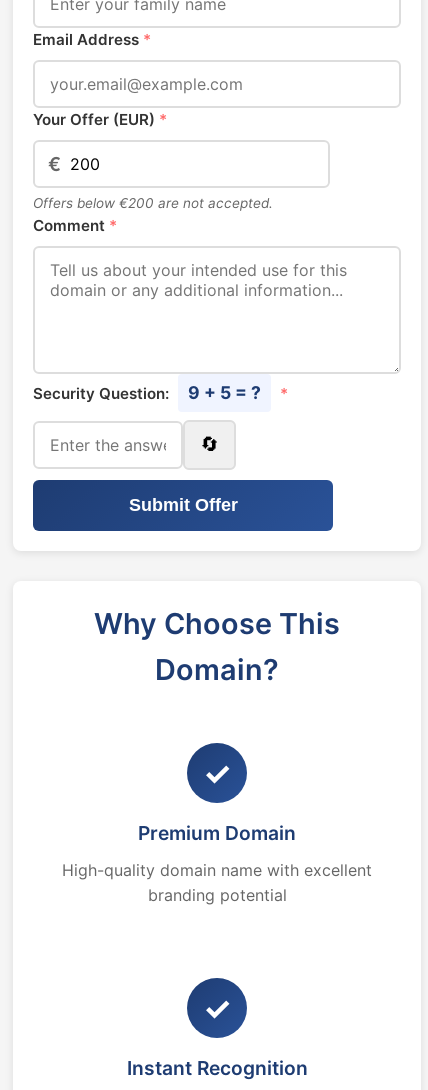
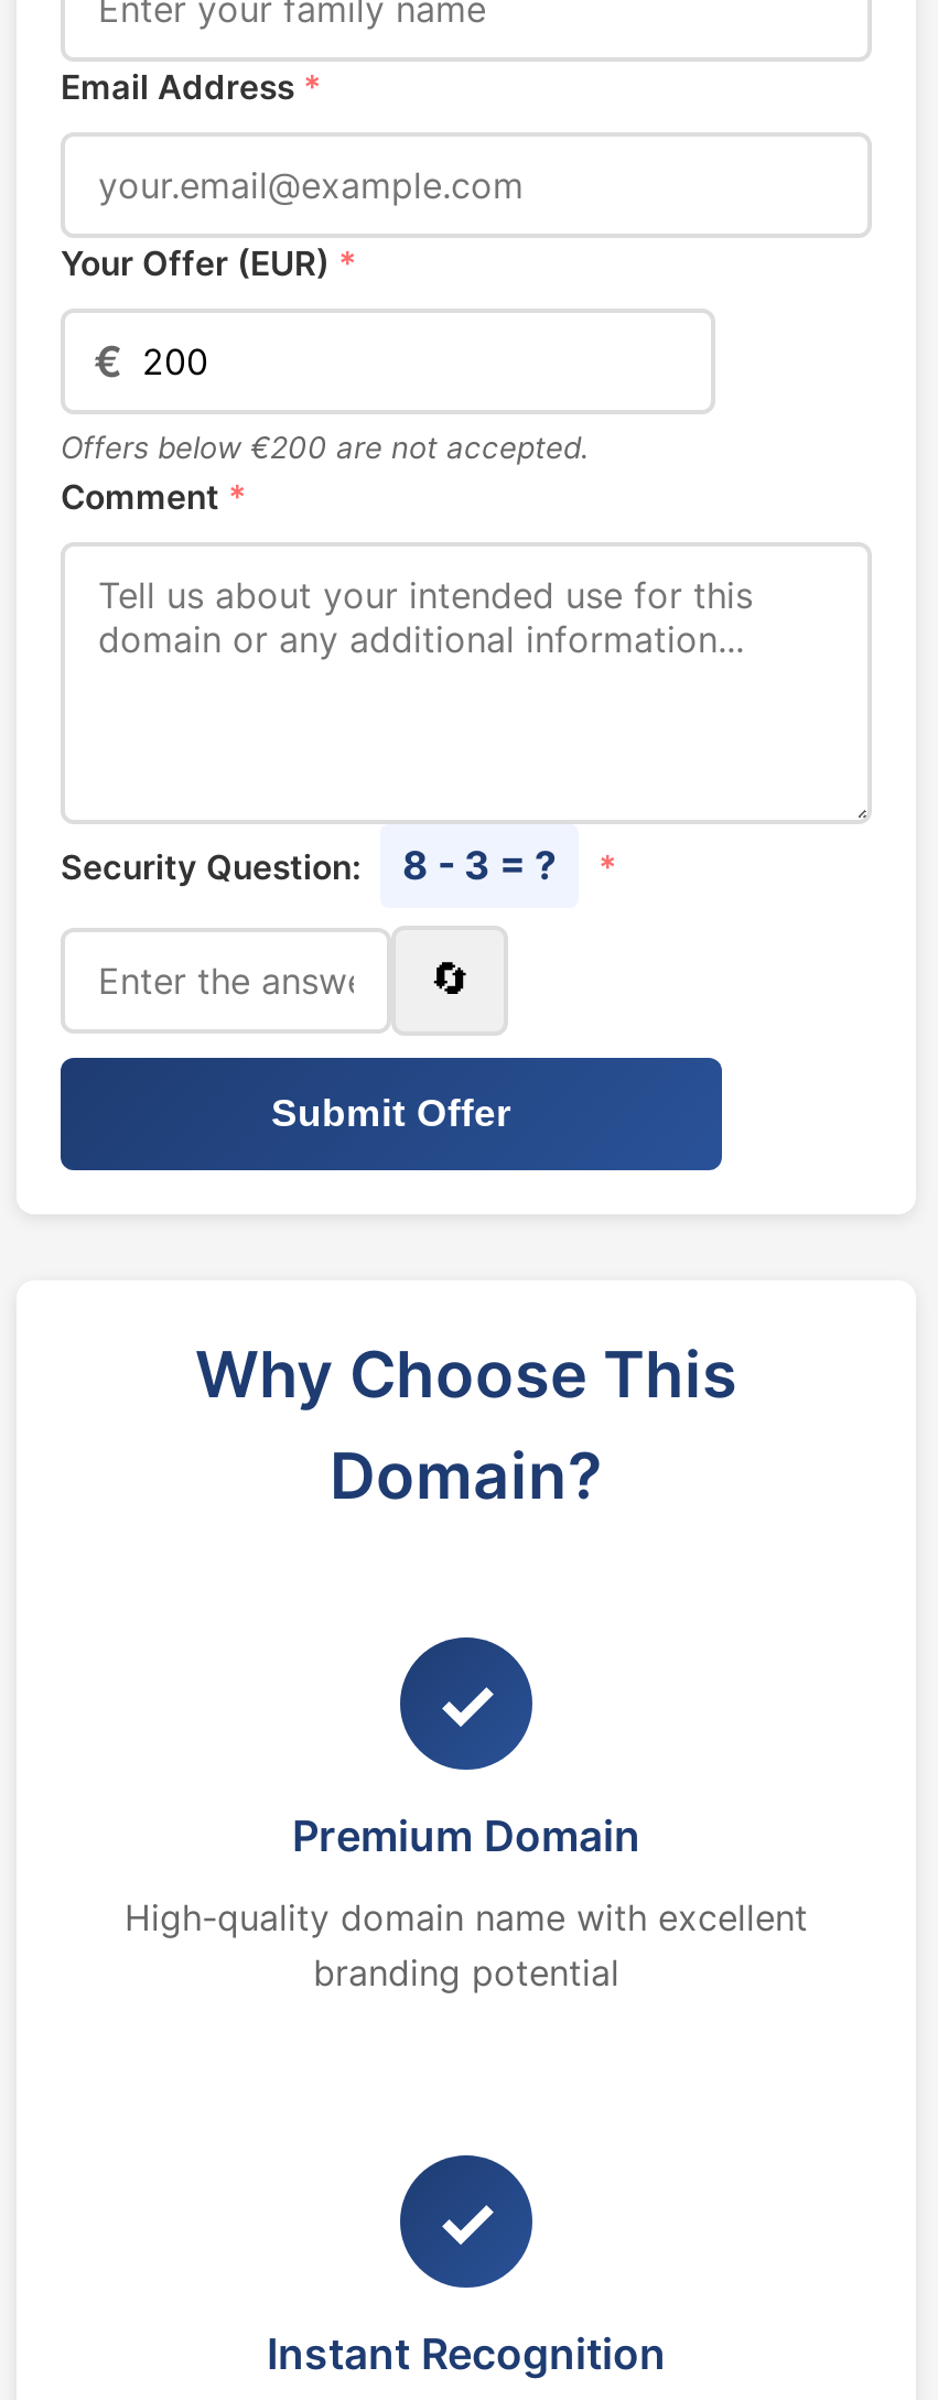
[188,382,261,403] 9 + 5 = ? -> [402,842,557,888] 8 - 3 = ?

